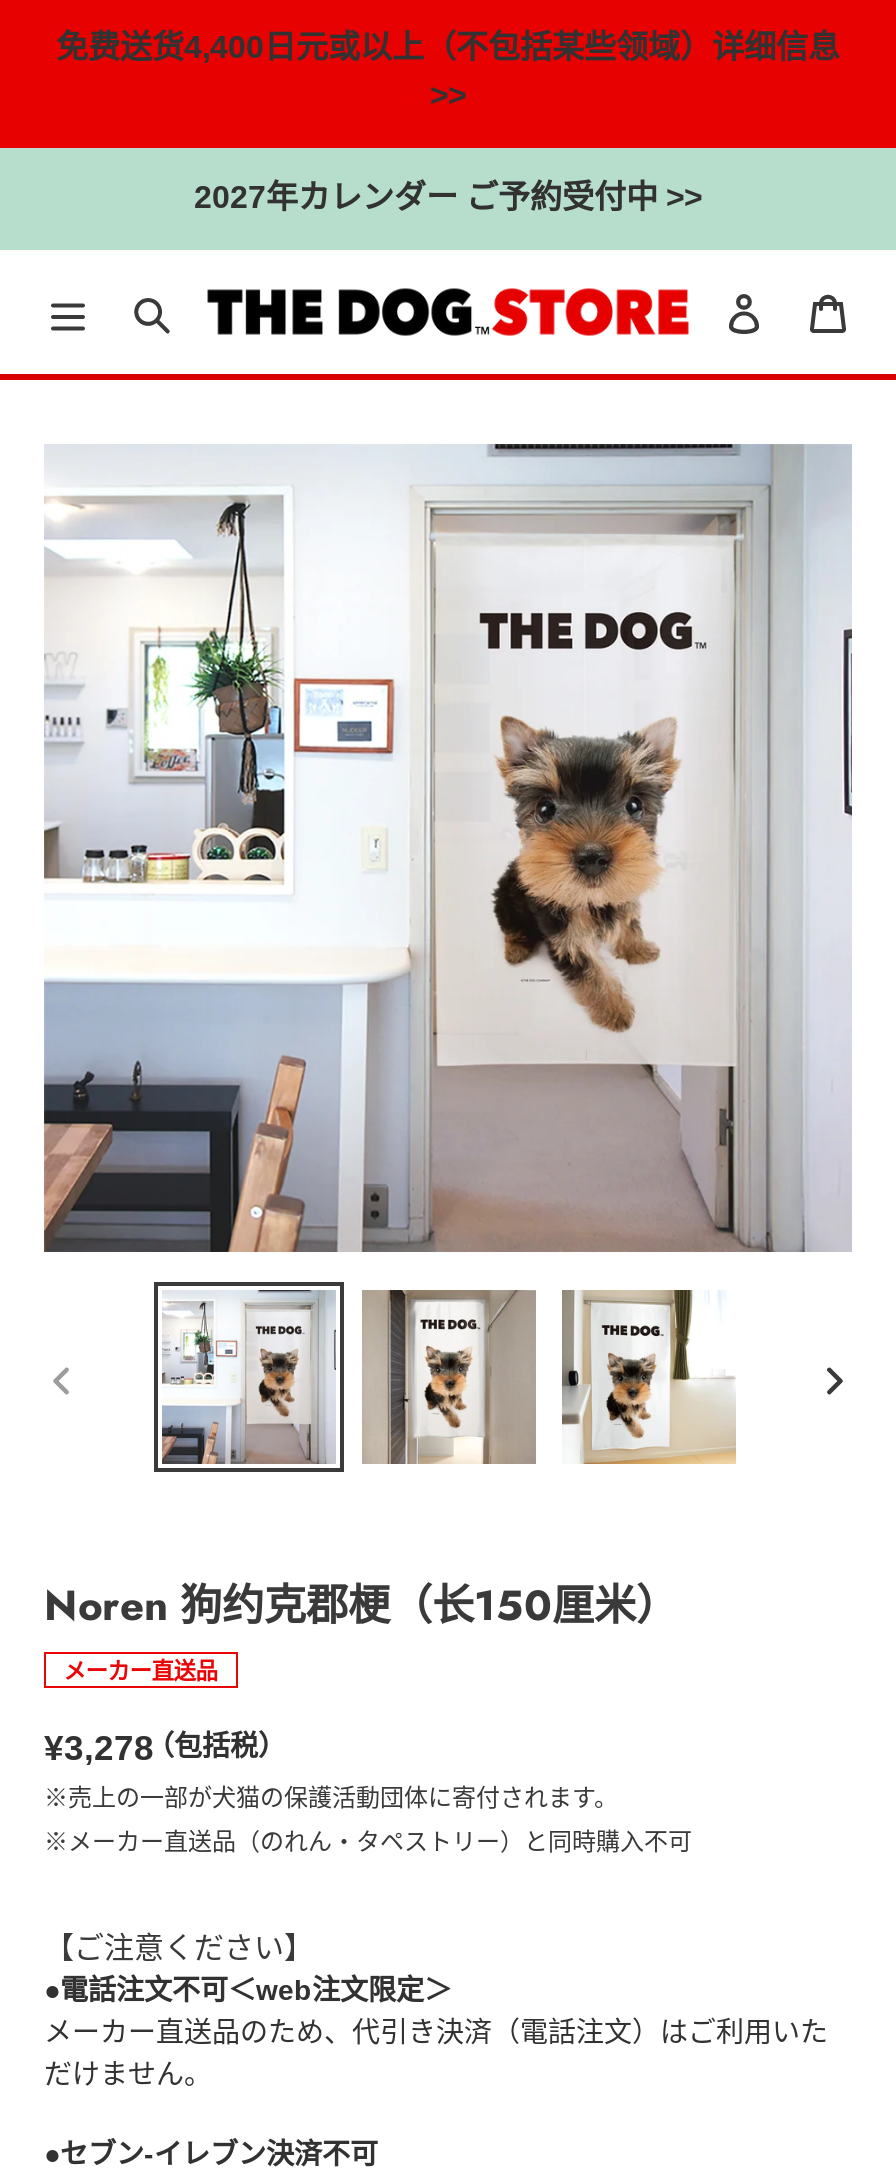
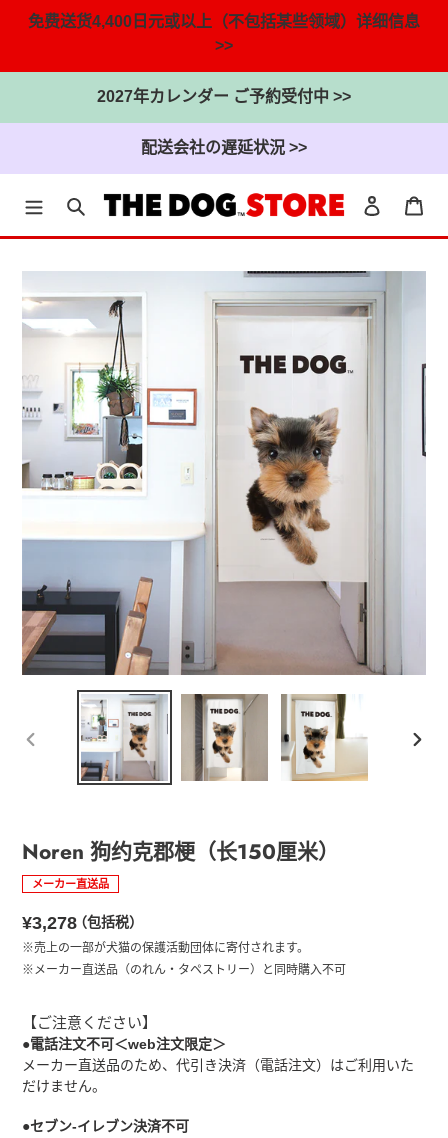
none -> [141,139,307,156] 配送会社の遅延状況 >>

